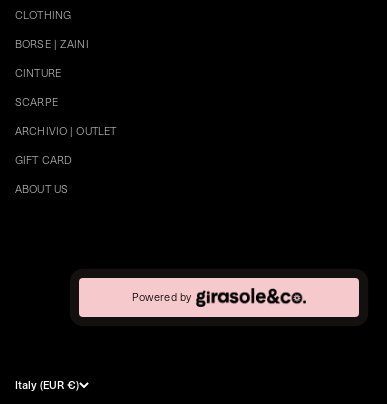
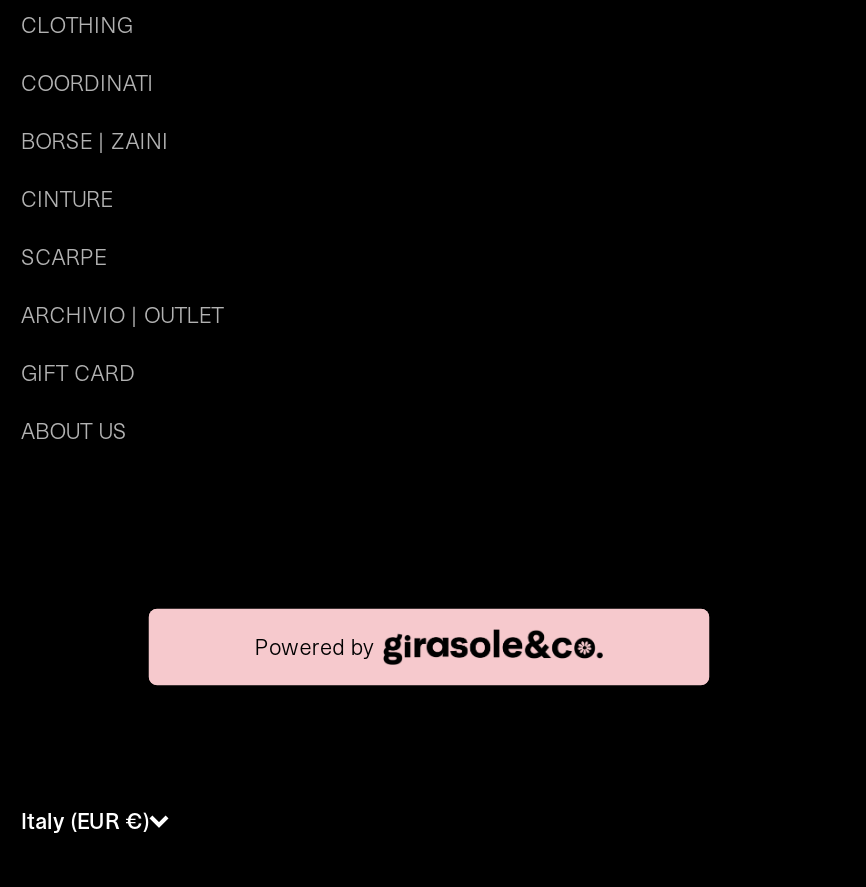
none -> [21,69,154,99] COORDINATI

